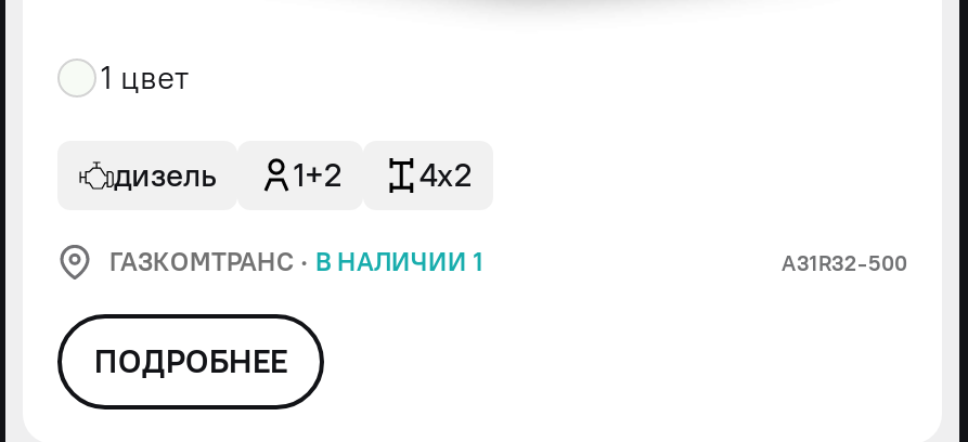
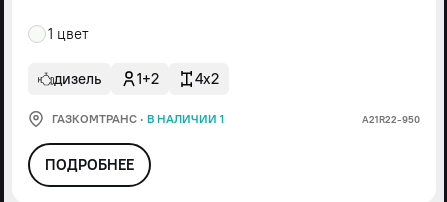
[782,249,907,277] А31R32-500 -> [362,113,420,126] А21R22-950

